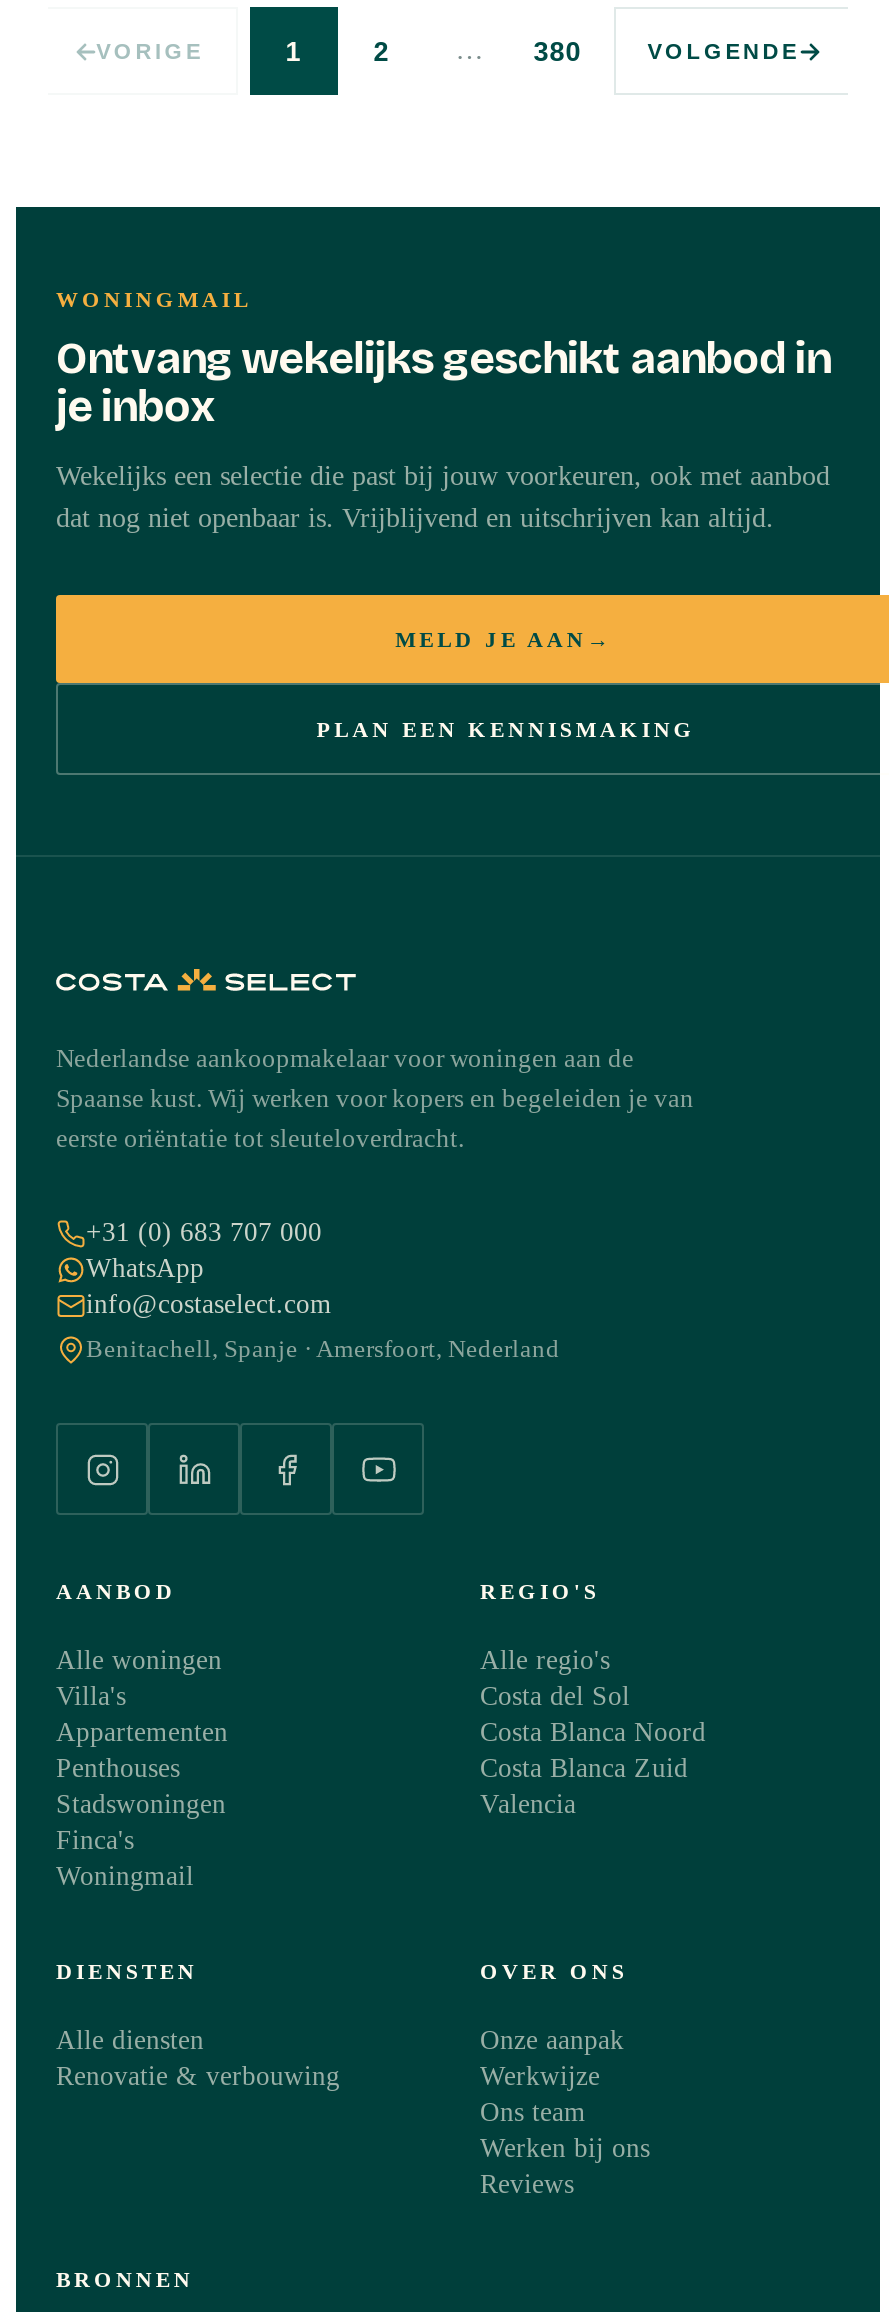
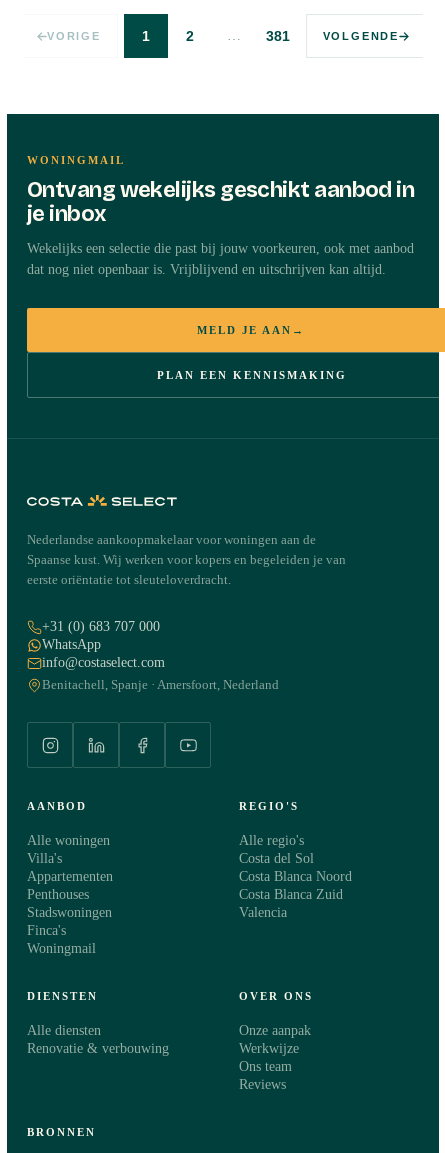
[533,36,581,66] 380 -> [266,28,290,43] 381
[480,2133,650,2163] Werken bij ons -> none

